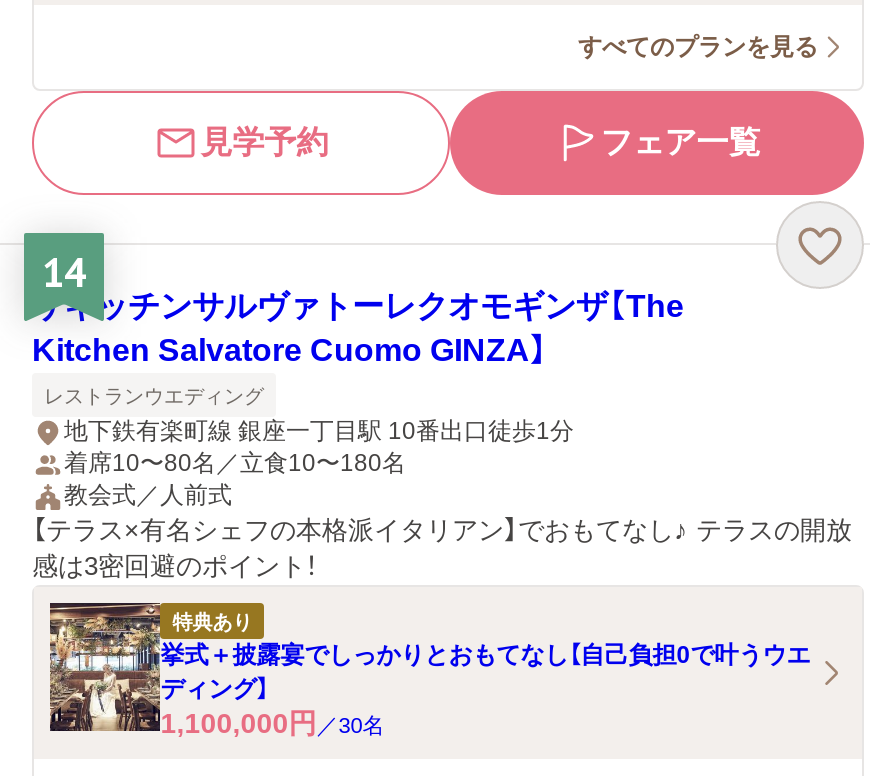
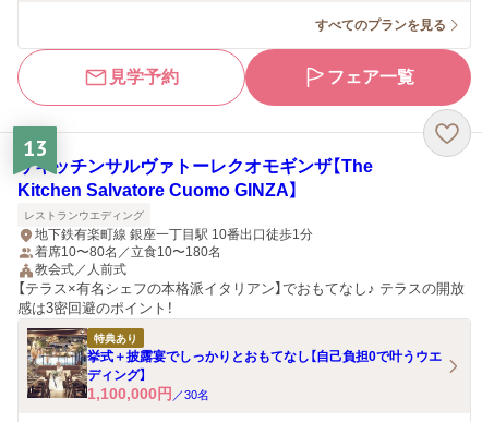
[42,247,86,299] 14 -> [23,134,47,162] 13

